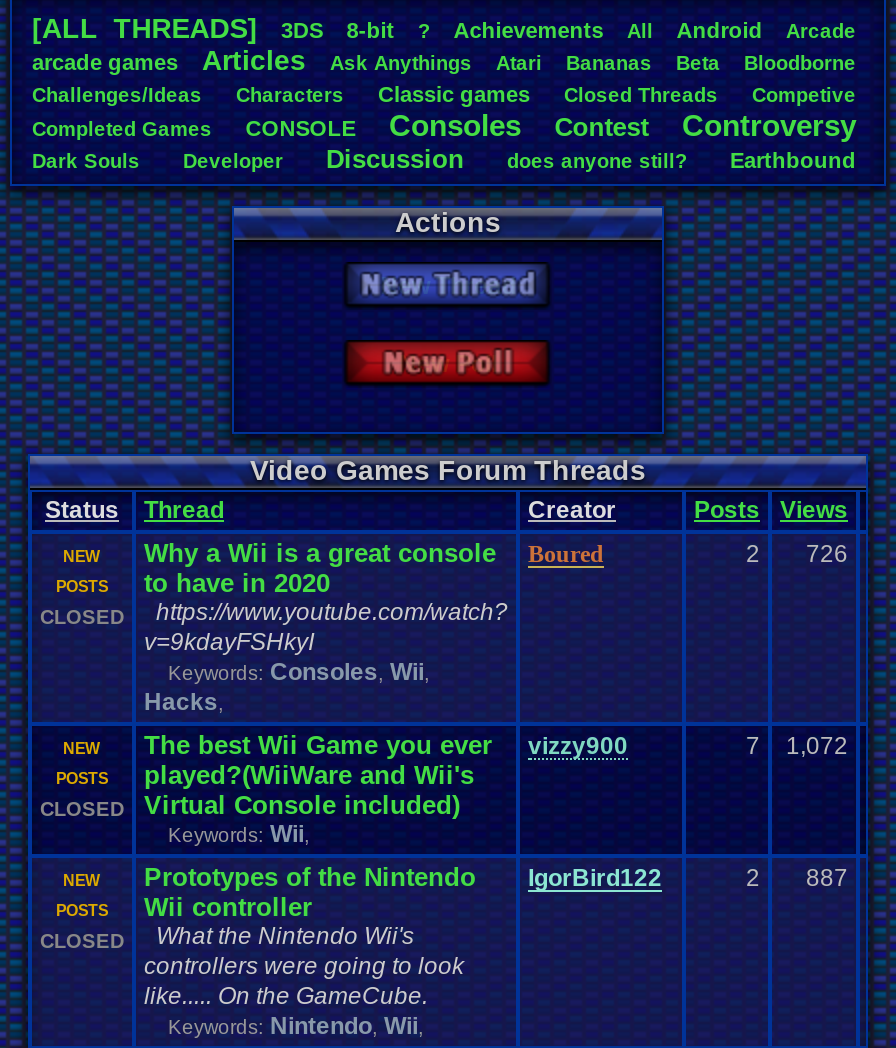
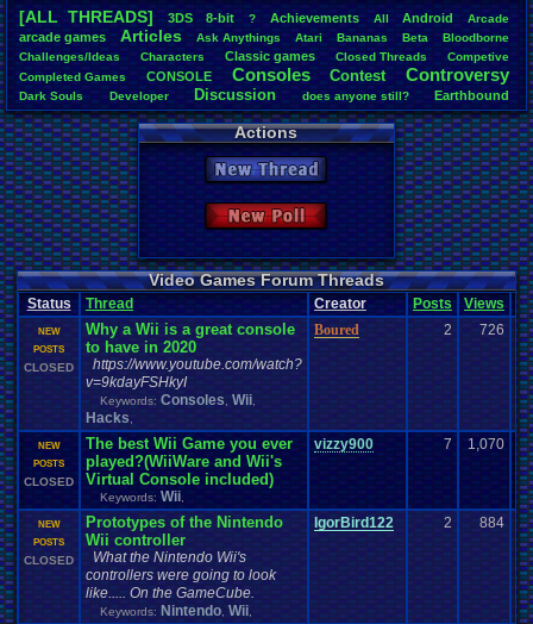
[746,732,848,760] 7 1,072 -> [444,436,504,453] 7 1,070
[746,864,848,892] 2 887 -> [444,514,504,531] 2 884

